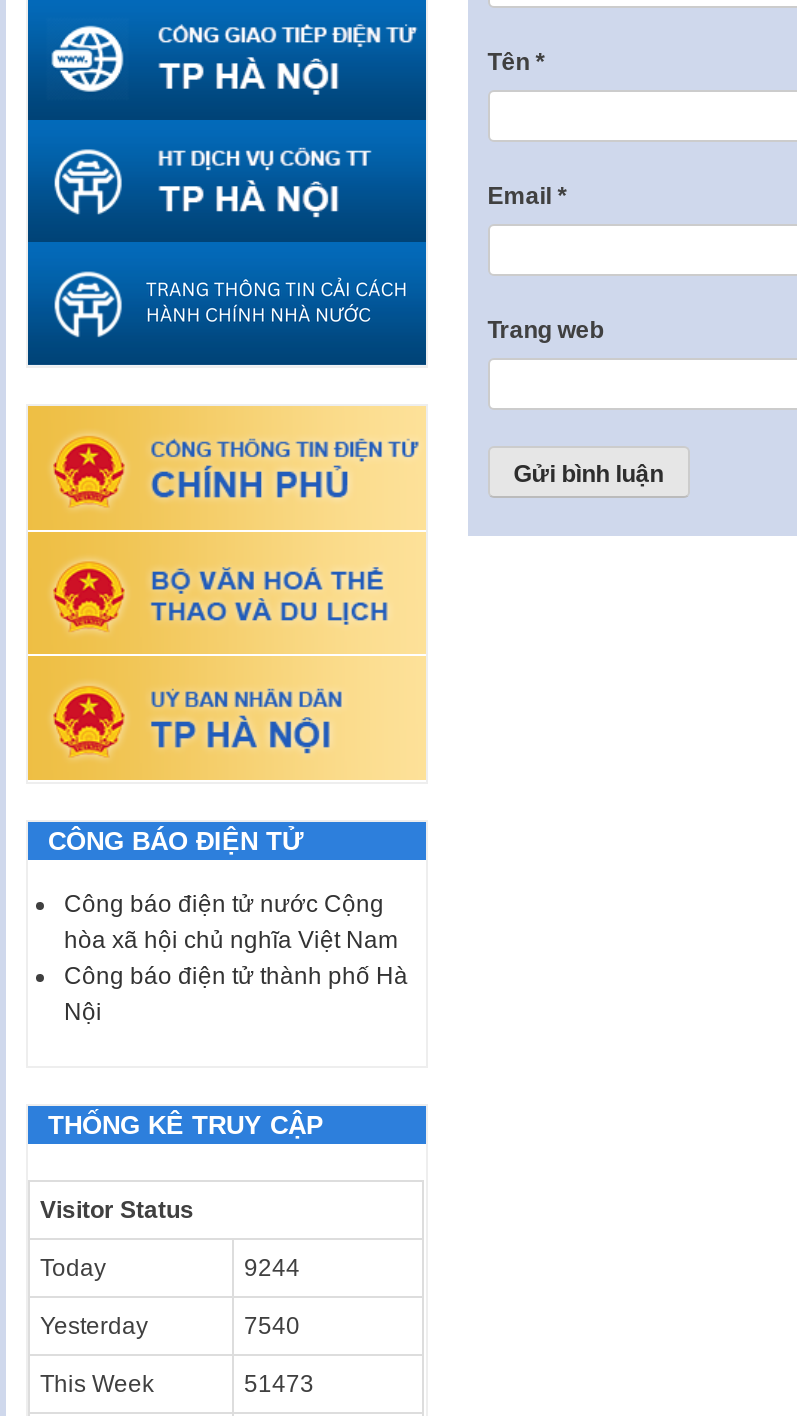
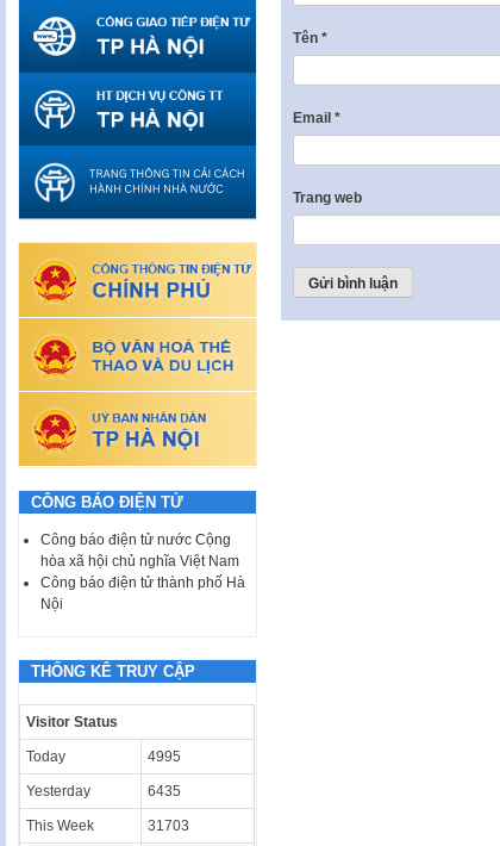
[244,1254,300,1282] 9244 -> [148,748,181,765] 4995
[244,1312,300,1340] 7540 -> [148,783,181,799] 6435
[244,1370,314,1398] 51473 -> [148,817,189,834] 31703

